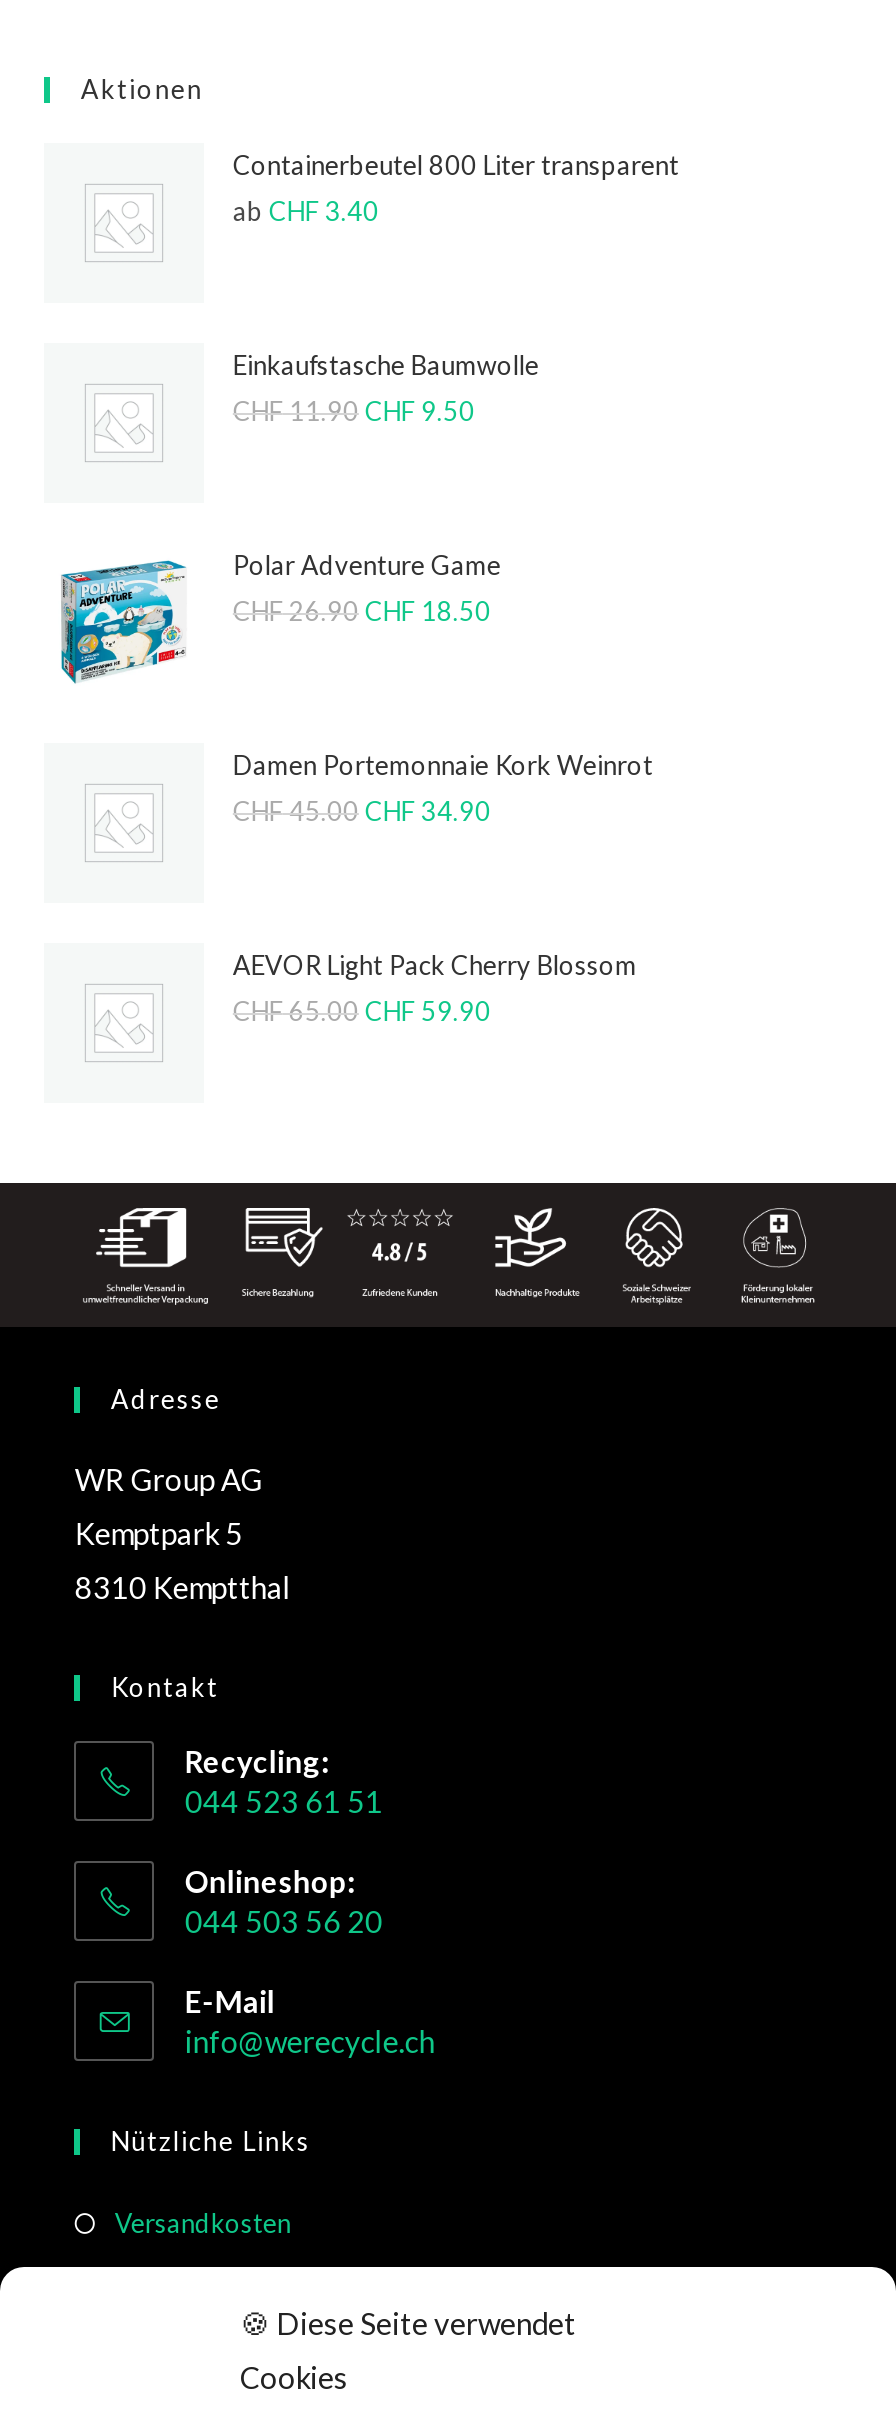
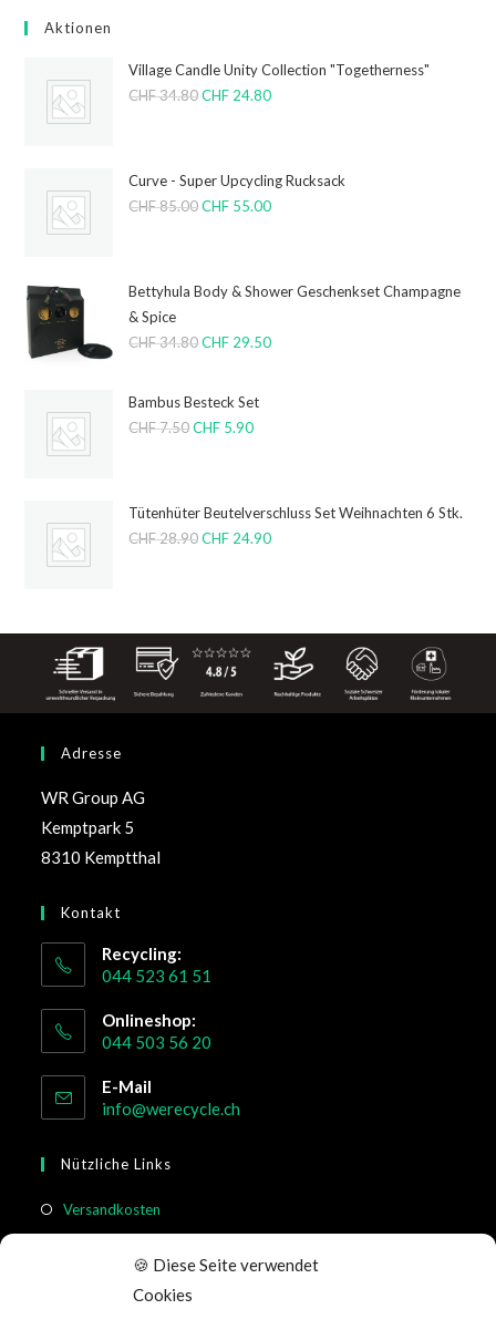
[233,148,679,226] Containerbeutel 800 Liter transparent | ab CHF 3.40 -> [129,61,430,104] Village Candle Unity Collection "Togetherness" | CHF 34.80 CHF 24.80
[233,348,539,426] Einkaufstasche Baumwolle | CHF11.90 CHF 9.50 -> [129,171,346,215] Curve - Super Upcycling Rucksack | CHF85.00 CHF 55.00
[48,548,501,687] [image] | Polar Adventure Game | CHF26.90 CHF 18.50 -> [25,282,461,360] [image] | Bettyhula Body & Shower Geschenkset Champagne | & Spice | CHF34.80 CHF 29.50
[233,748,653,826] Damen Portemonnaie Kork Weinrot | CHF45.00 CHF 34.90 -> [129,393,260,436] Bambus Besteck Set | CHF7.50 CHF 5.90
[233,948,637,1026] AEVOR Light Pack Cherry Blossom | CHF65.00 CHF 59.90 -> [129,504,463,547] Tütenhüter Beutelverschluss Set Weihnachten 6 Stk. | CHF28.90 CHF 24.90

